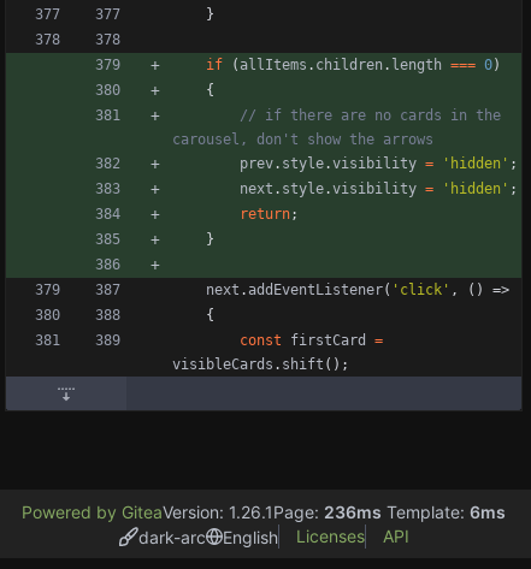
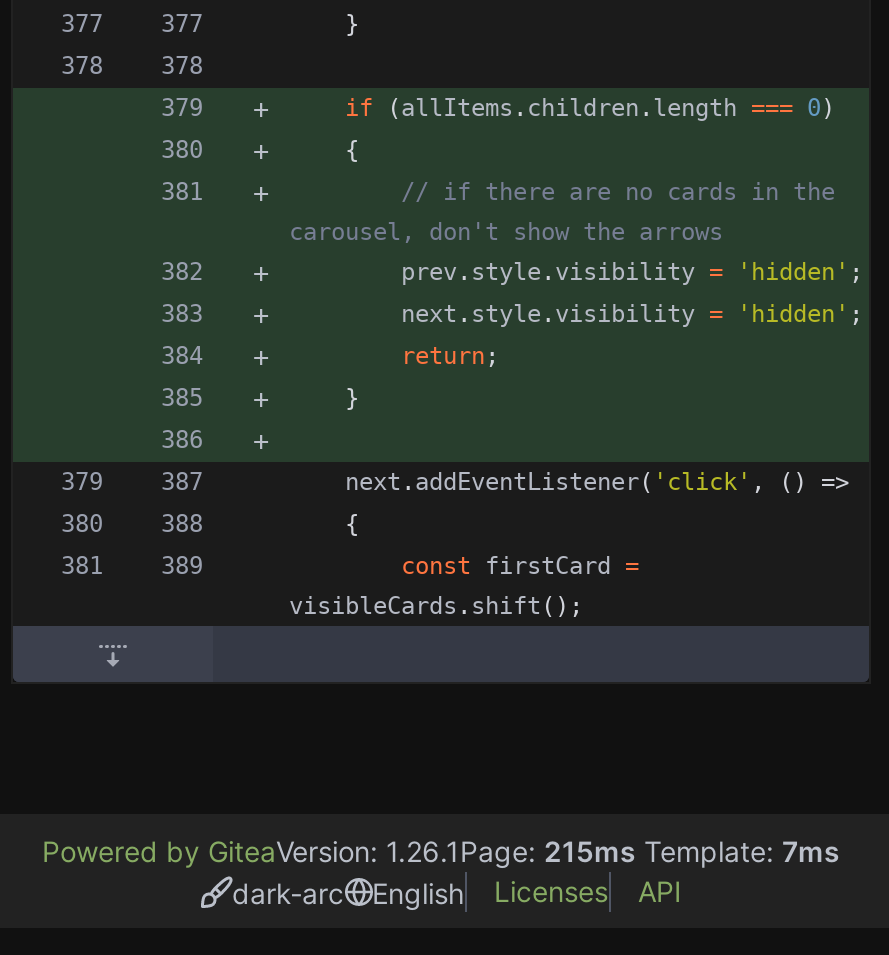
[22,502,506,522] Powered by GiteaVersion: 1.26.1 Page: 236ms Template: 6ms -> [42,834,840,868] Powered by GiteaVersion: 1.26.1 Page: 215ms Template: 7ms

